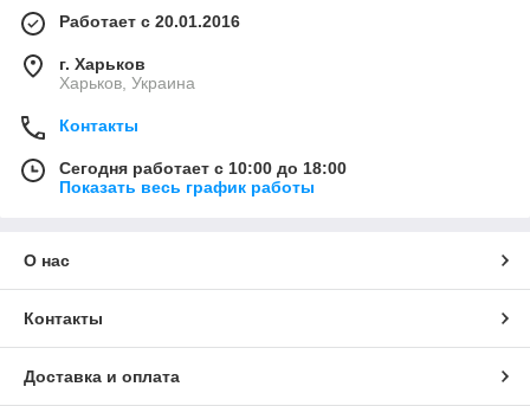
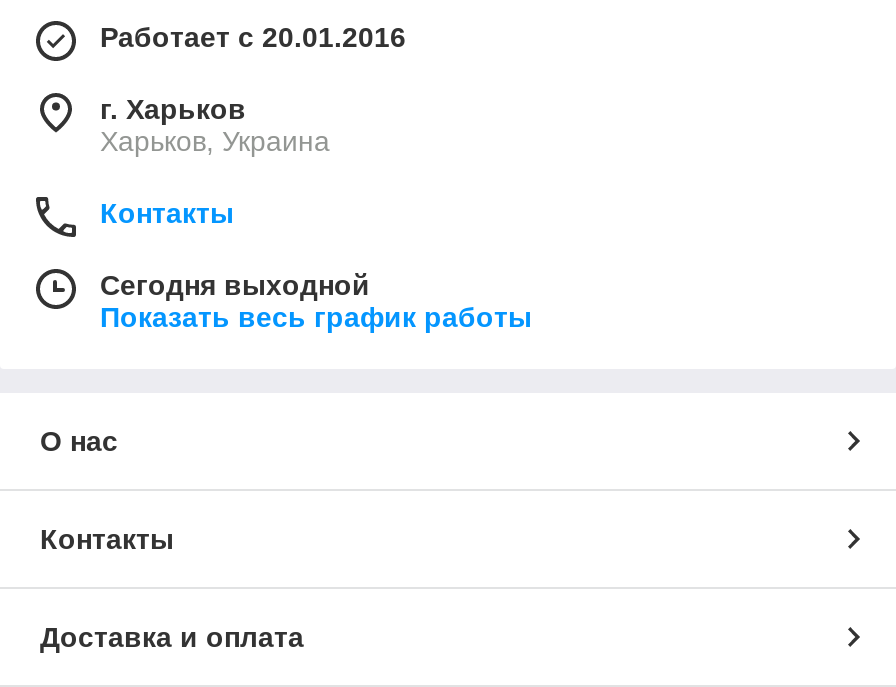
[59,159,347,178] Сегодня работает с 10:00 до 18:00 -> [100,270,370,302] Сегодня выходной

